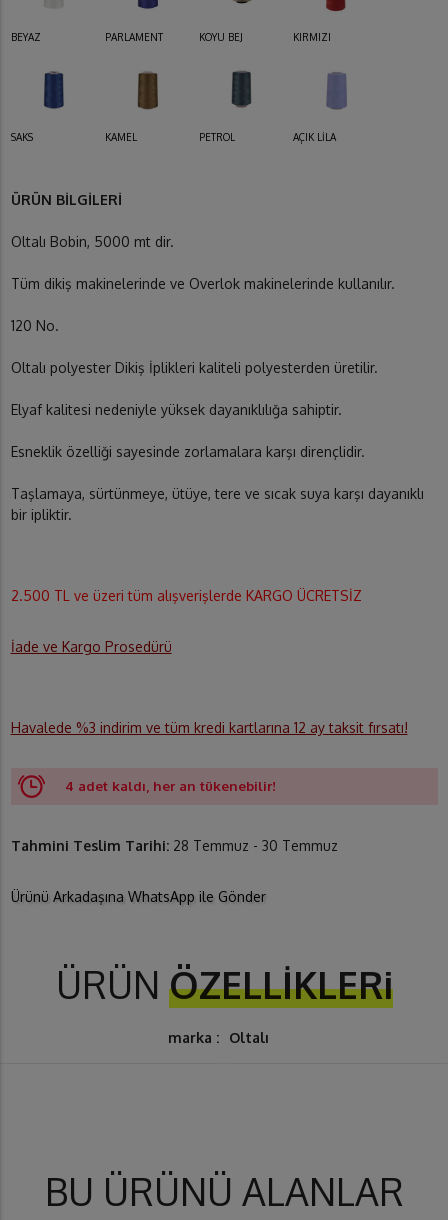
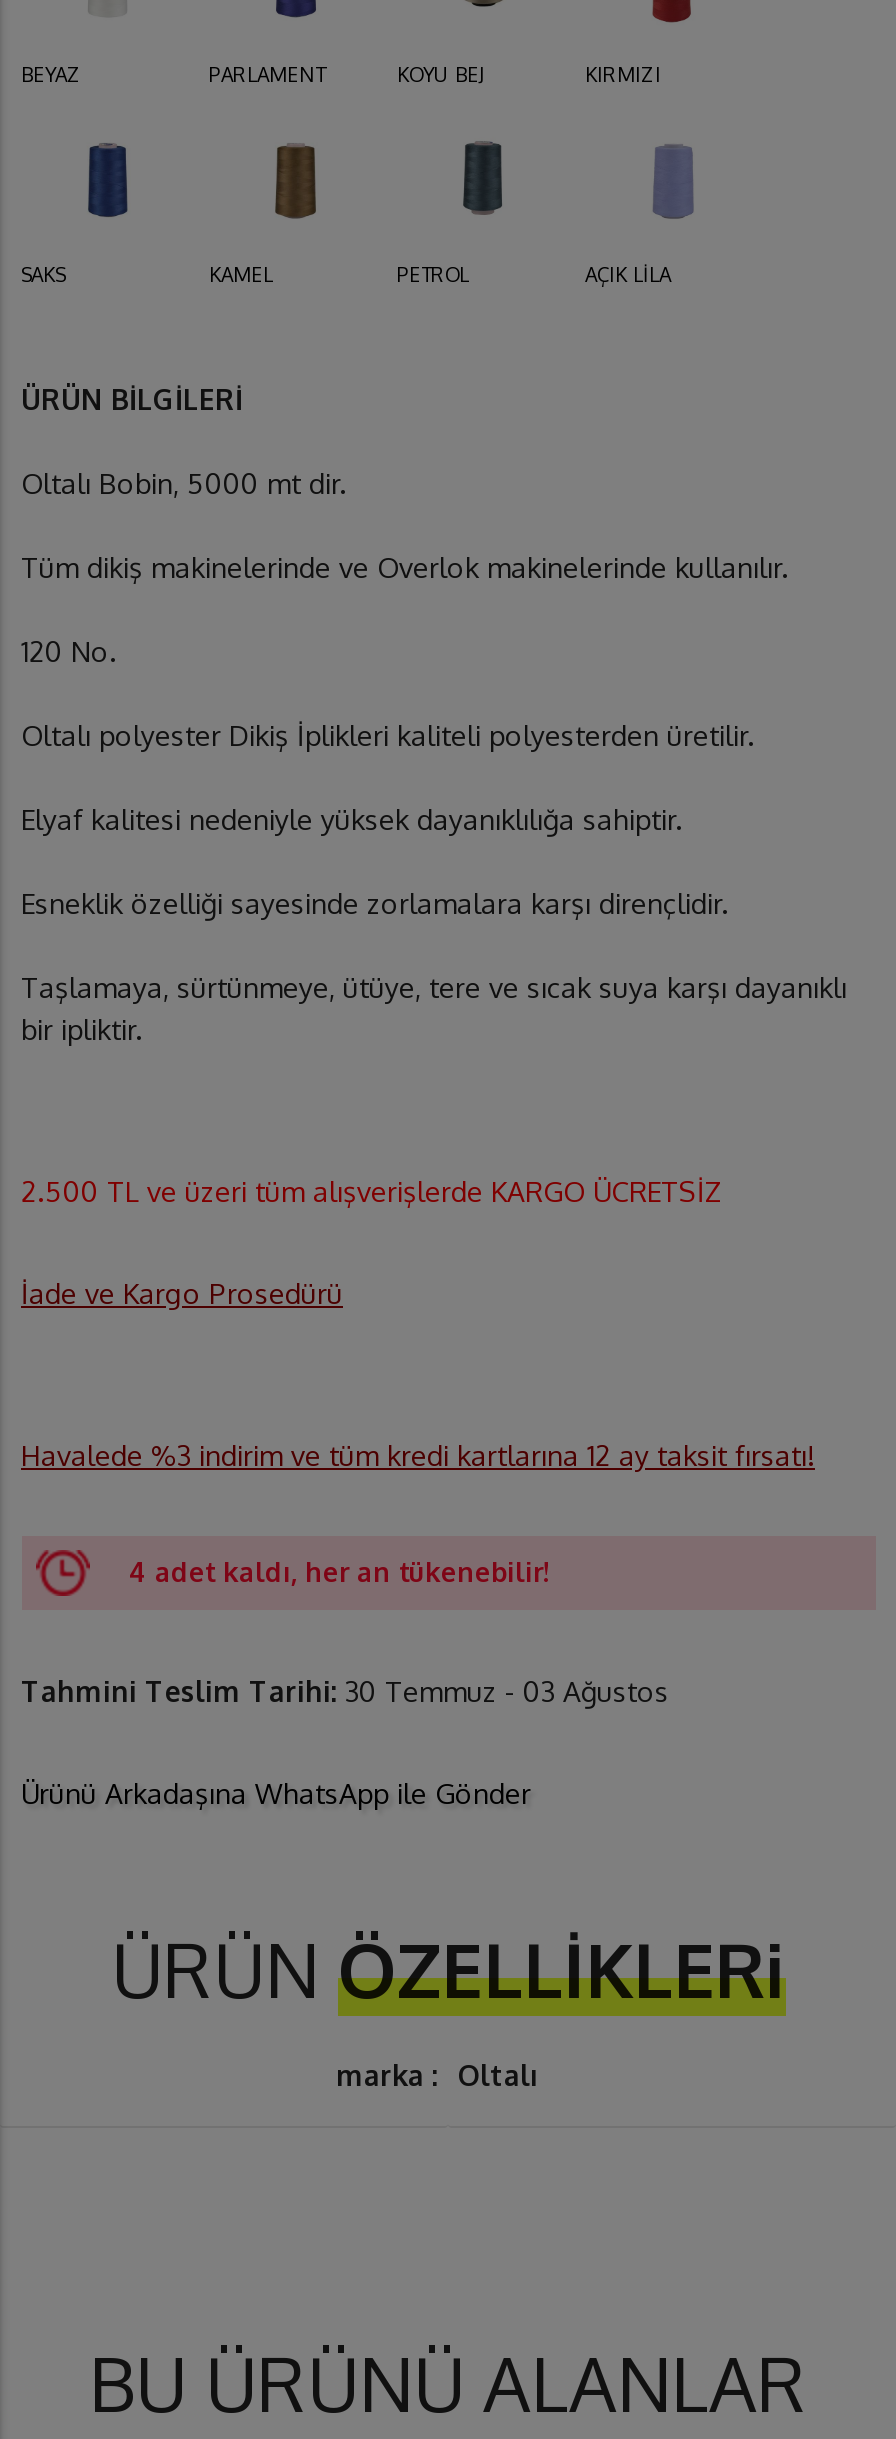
[10,837,337,854] Tahmini Teslim Tarihi: 28 Temmuz - 30 Temmuz -> [21,1673,669,1707] Tahmini Teslim Tarihi: 30 Temmuz - 03 Ağustos

